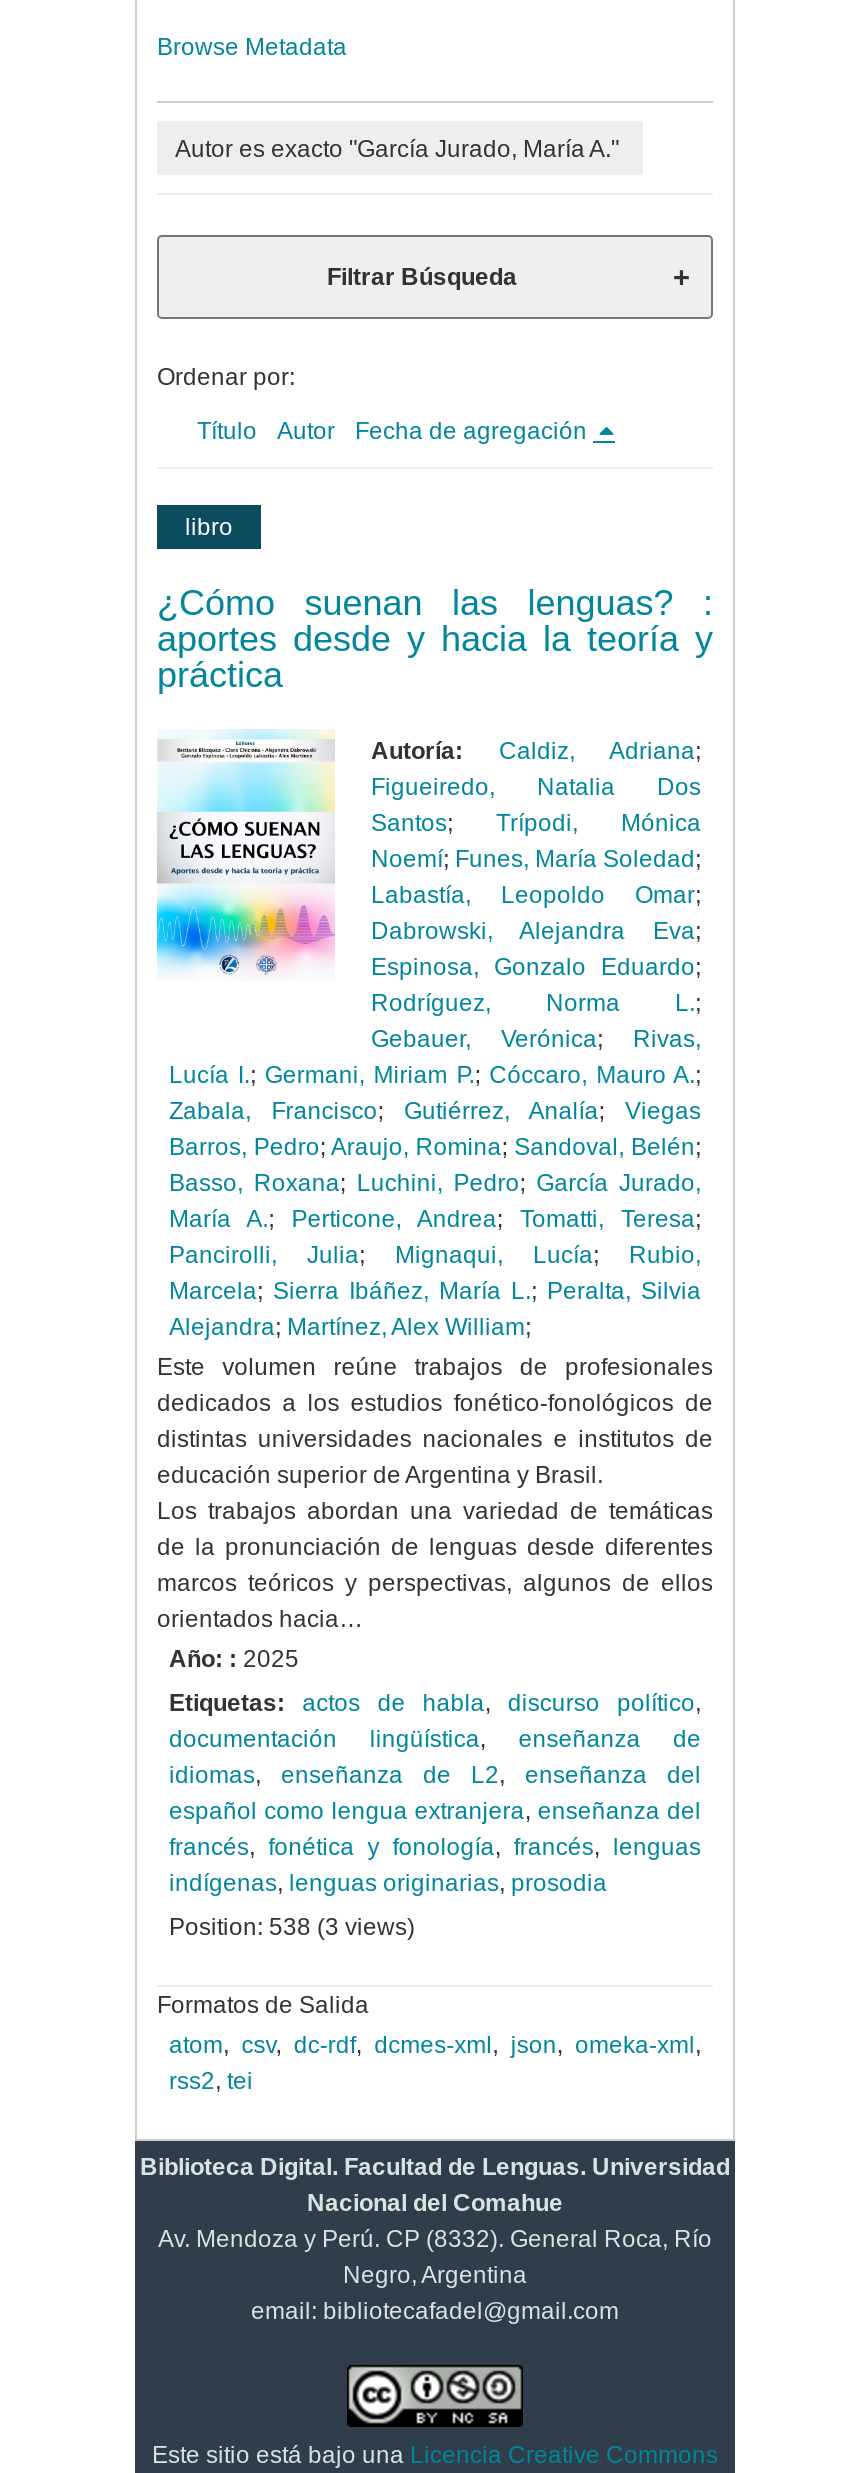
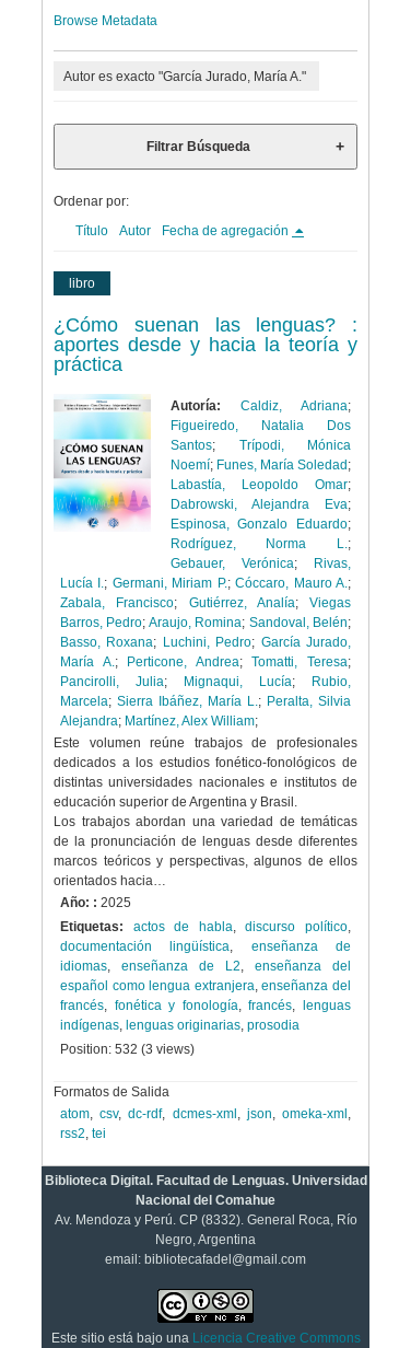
[169,1913,415,1941] Position: 538 (3 views) -> [60,1042,195,1057] Position: 532 (3 views)

